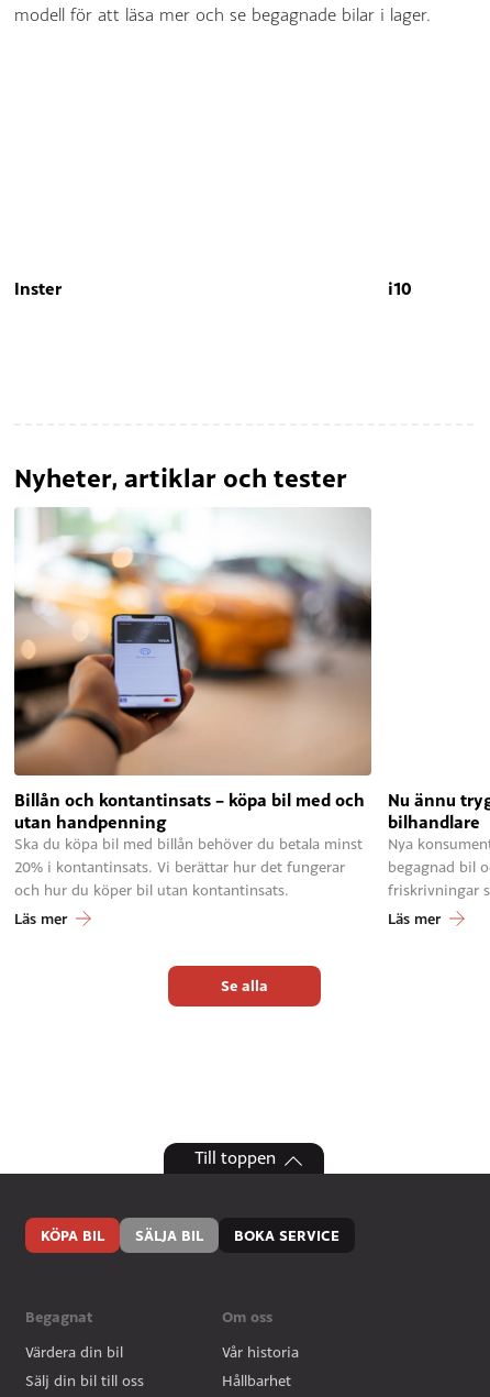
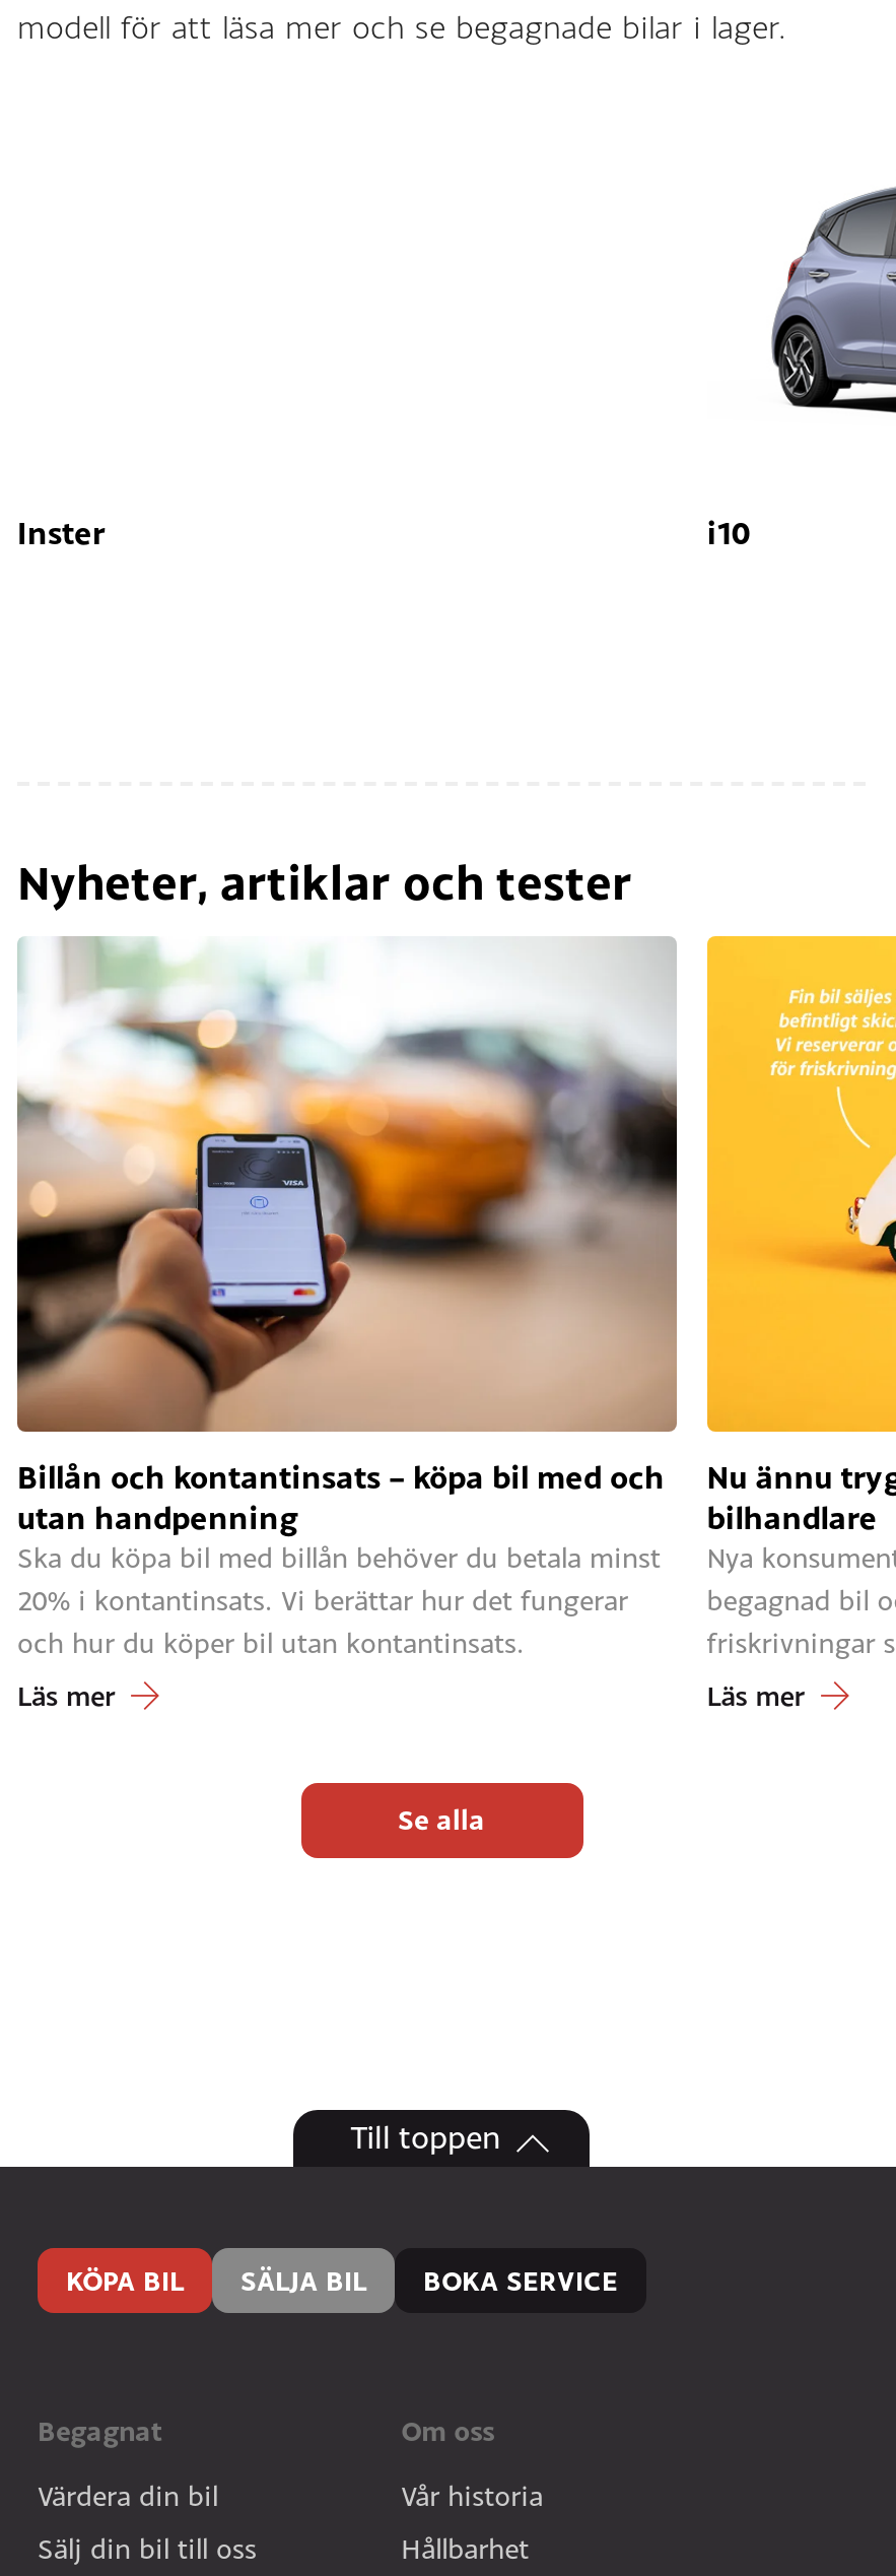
none -> [770,187,890,414] [image]
none -> [705,934,890,1434] [image]

